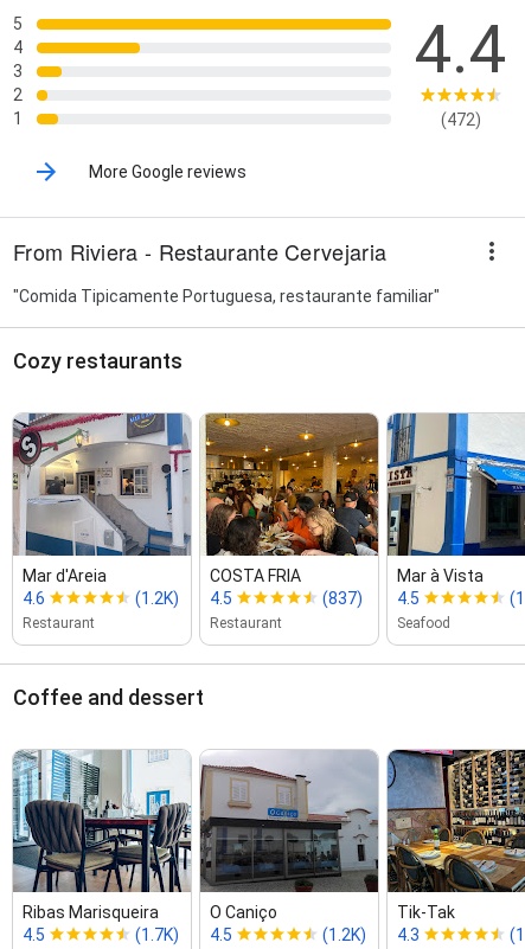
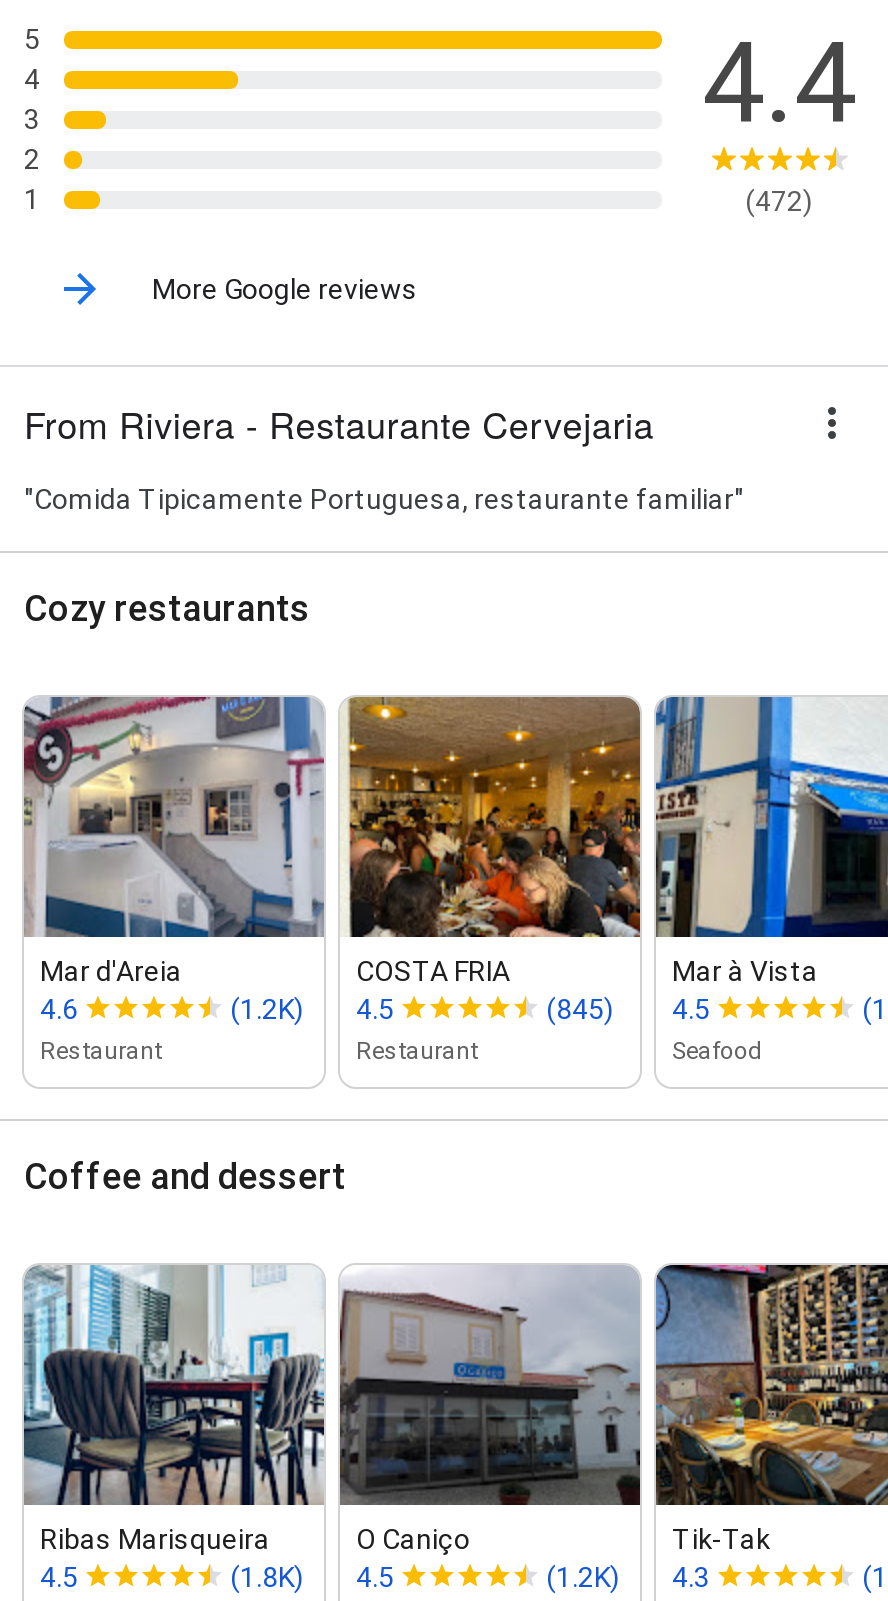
[322,588,420,607] (837) 4.5 -> [546,992,710,1024] (845) 4.5
[135,925,232,944] (1.7K) 4.5 -> [230,1560,394,1592] (1.8K) 4.5

